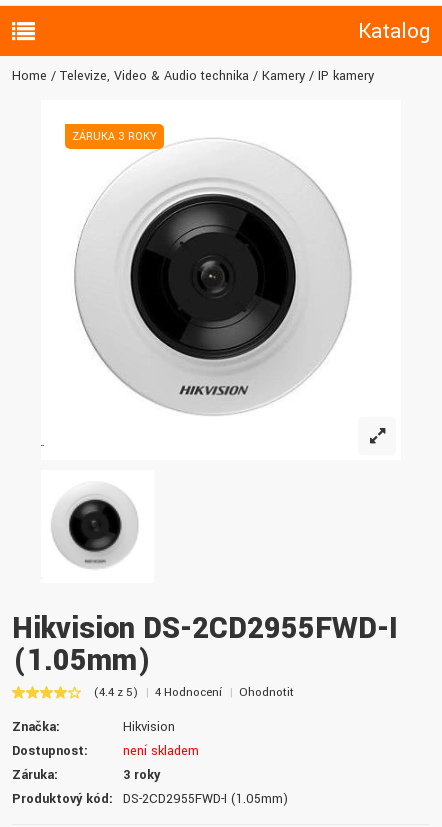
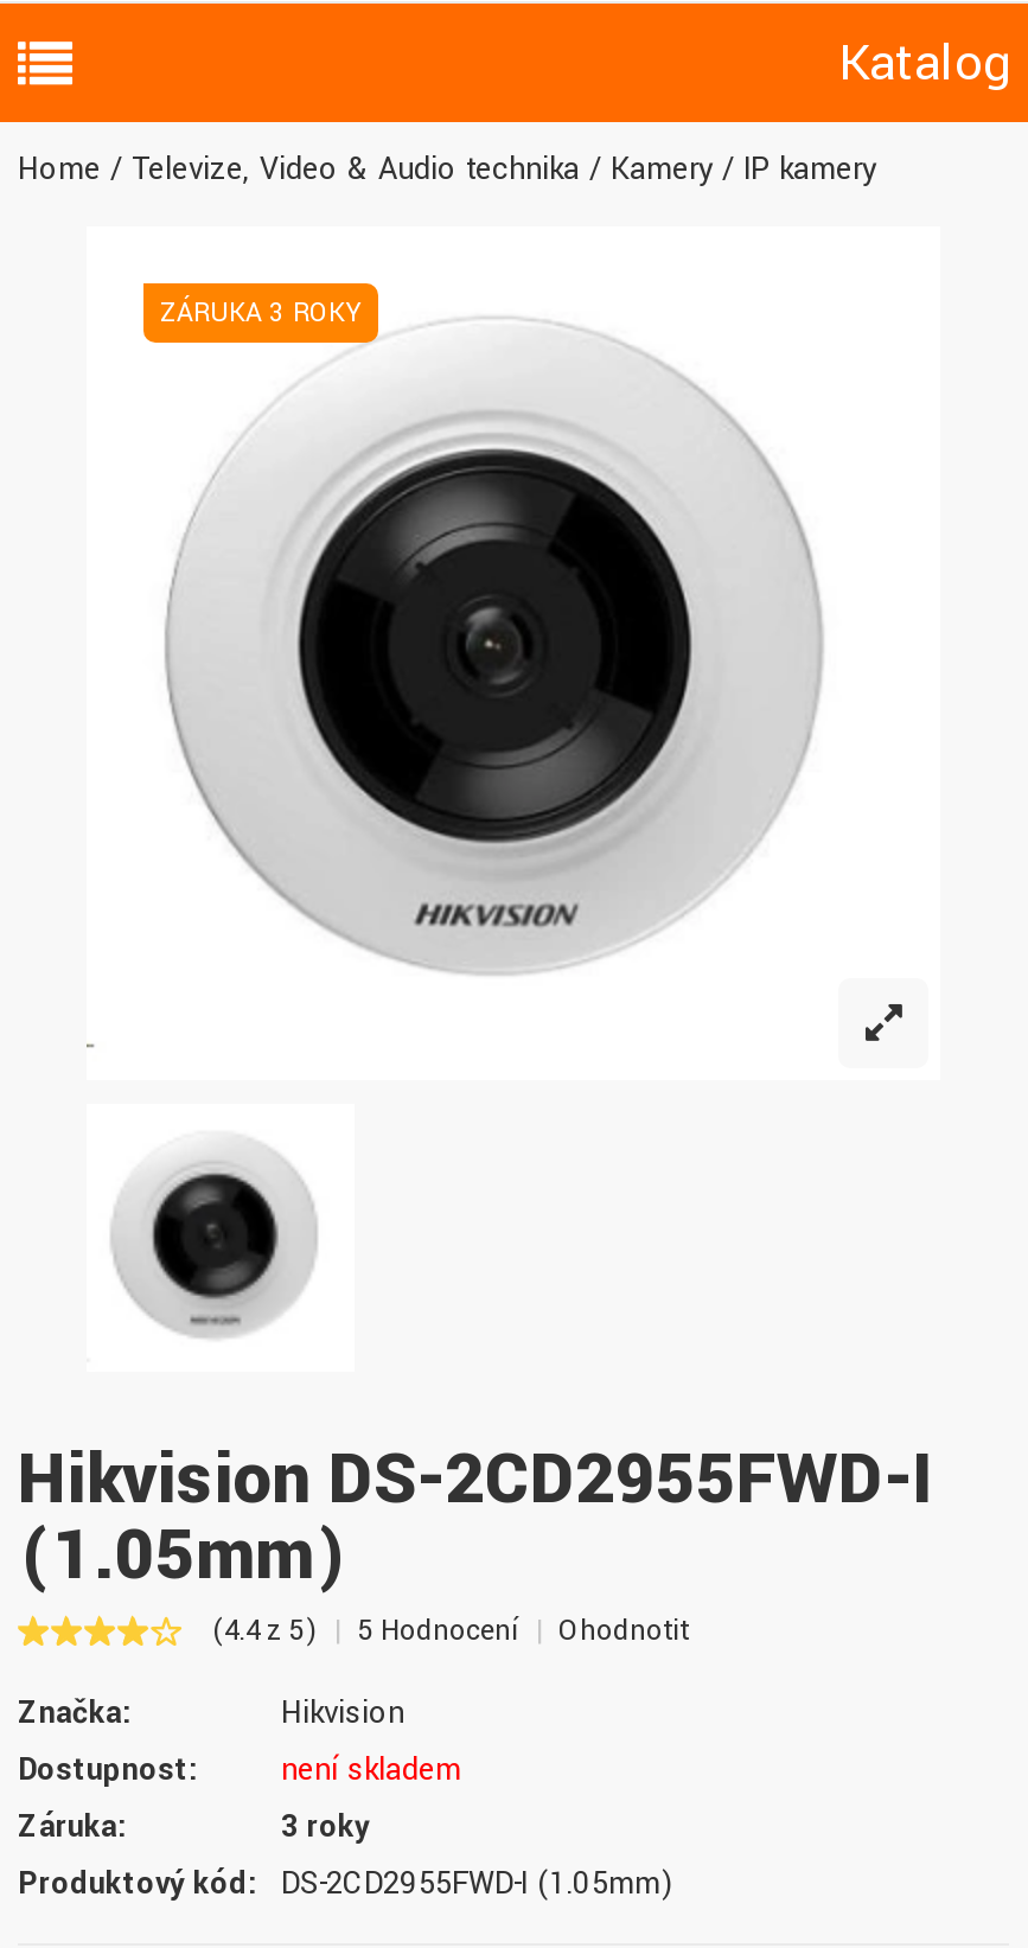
[94,684,294,701] (4.4 z 5) 4 Hodnocení Ohodnotit -> [212,1612,689,1653] (4.4 z 5) 5 Hodnocení Ohodnotit

